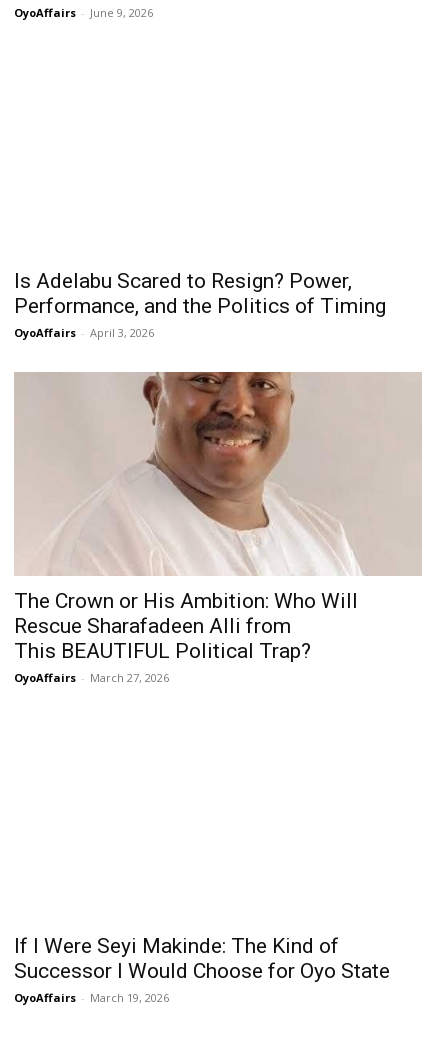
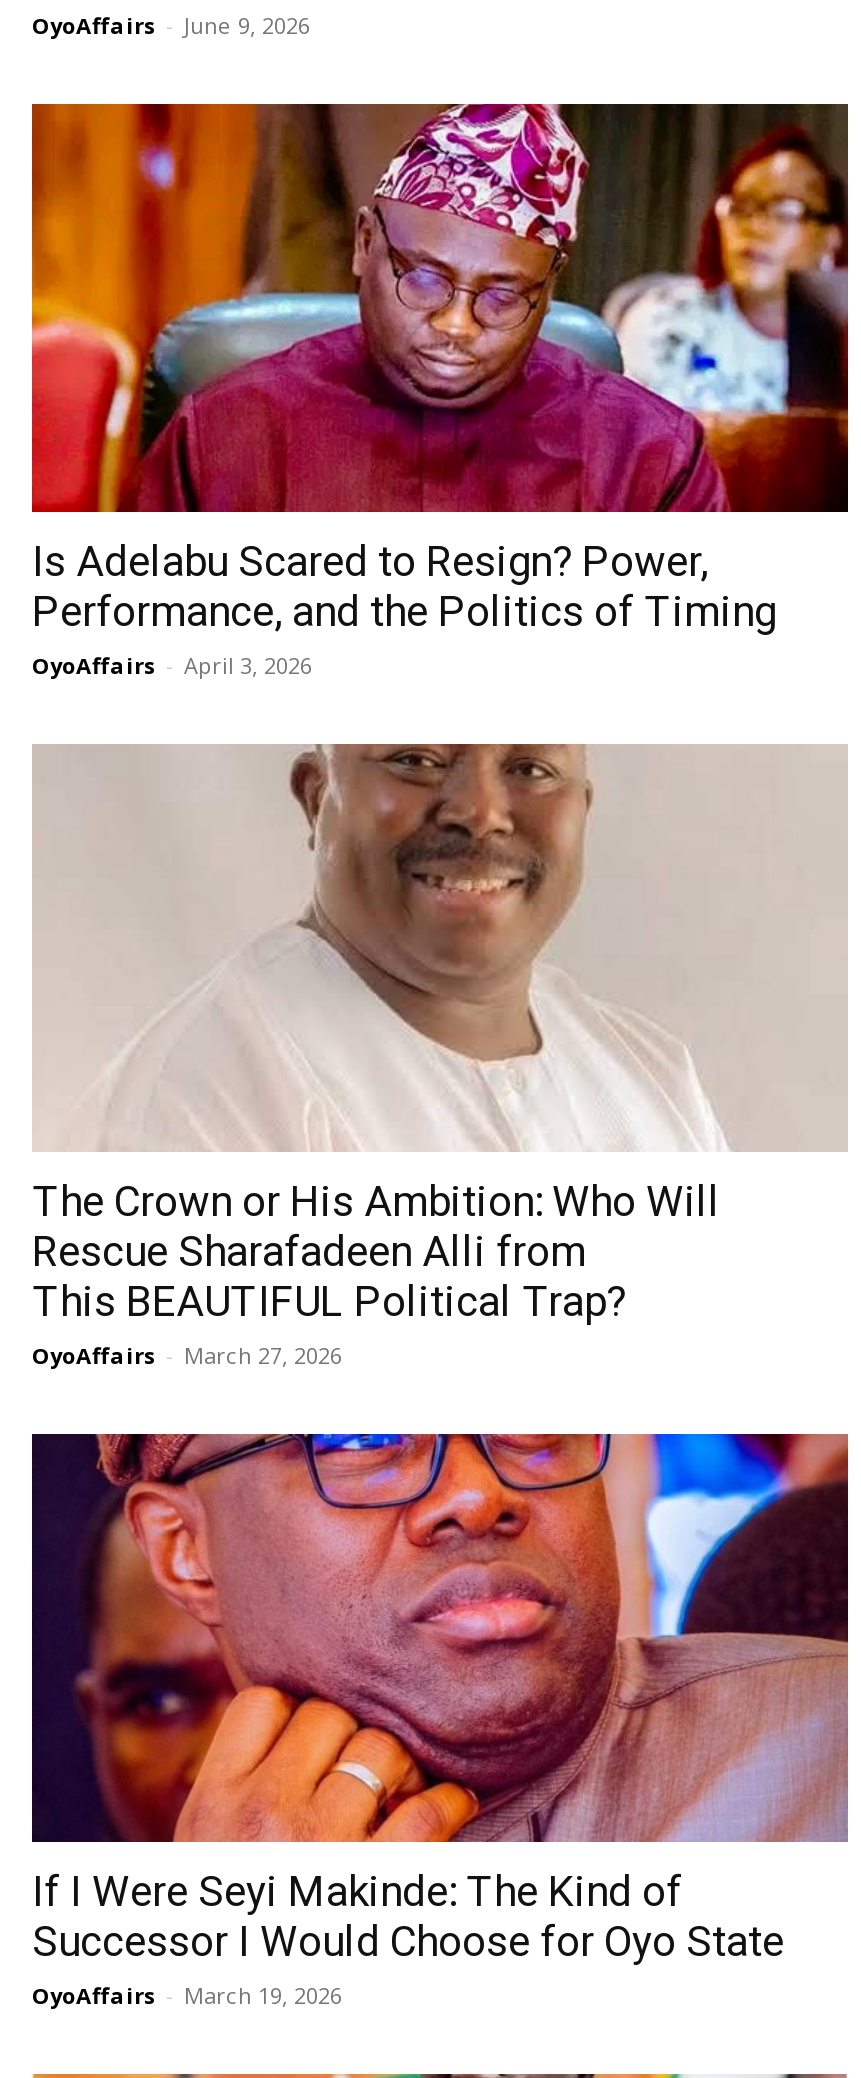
none -> [30,102,850,514] [image]
none -> [30,1432,850,1844] [image]

